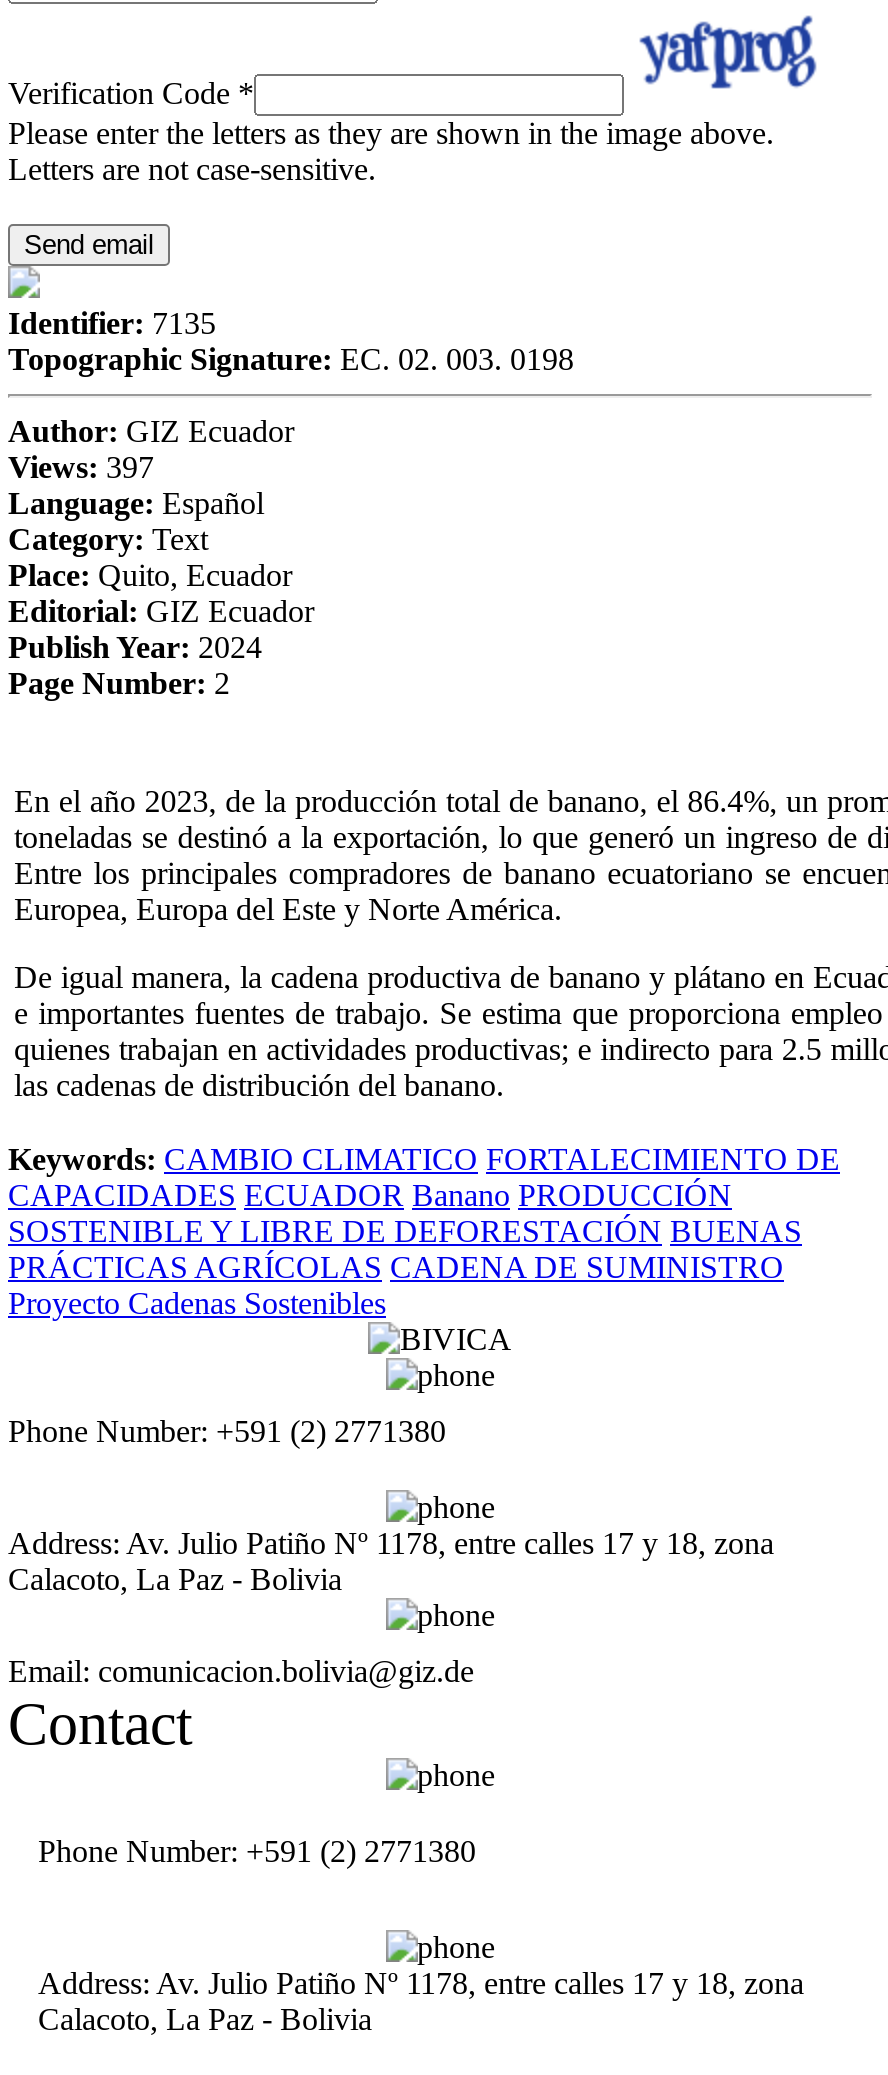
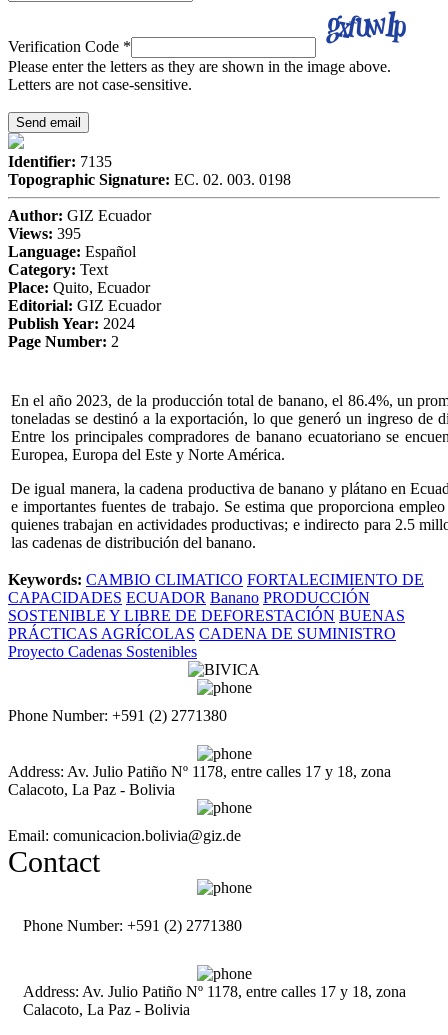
[638,14,818,90] [image] -> [324,8,412,45] [image]
[8,450,154,484] Views: 397 -> [8,225,81,242] Views: 395

